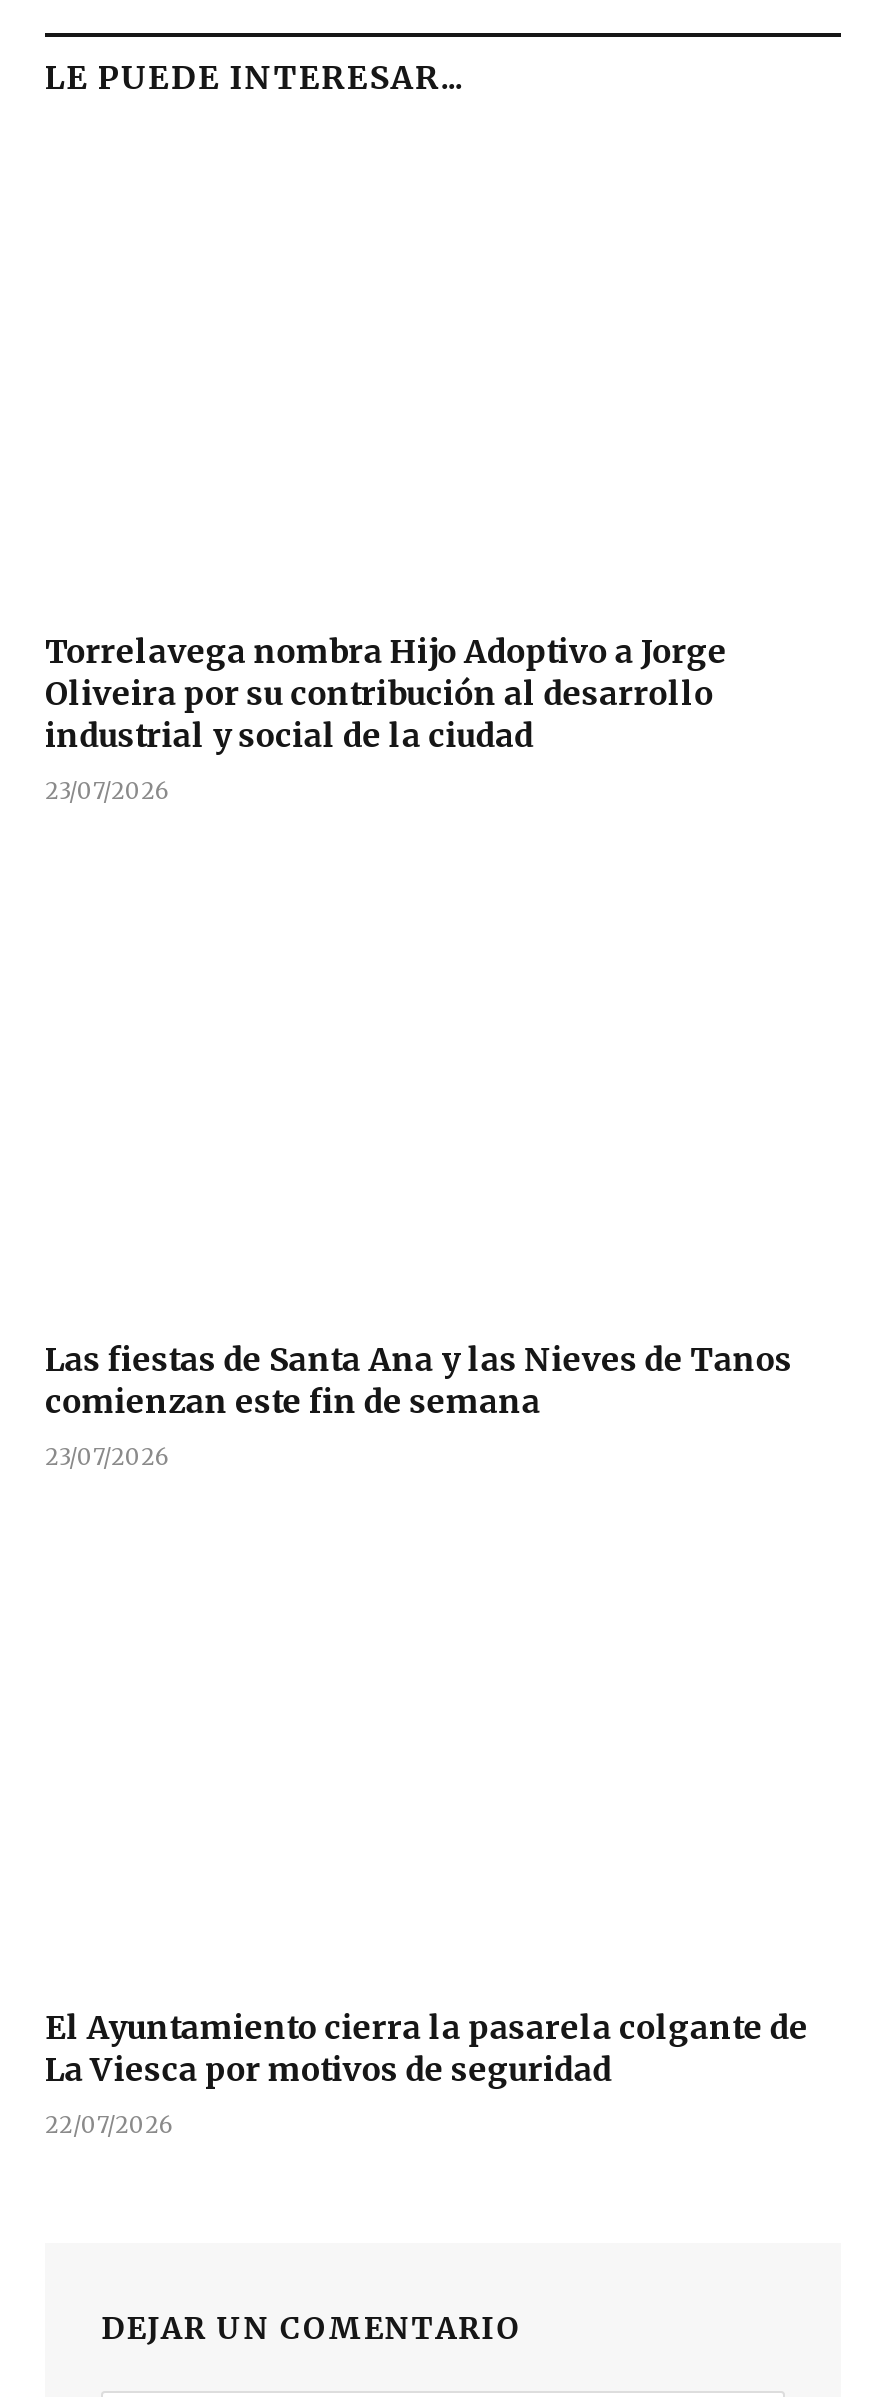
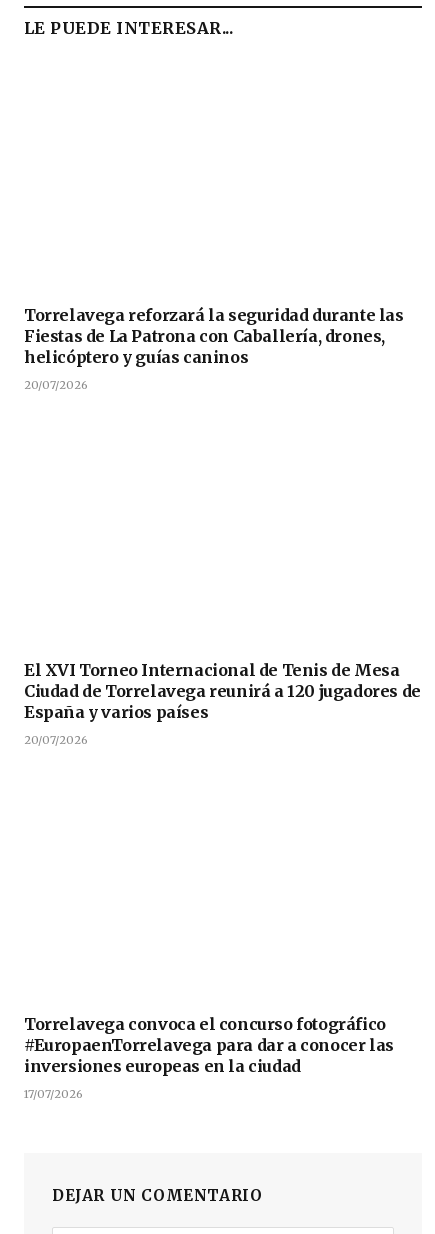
[45,630,727,754] Torrelavega nombra Hijo Adoptivo a Jorge | Oliveira por su contribución al desarrollo | industrial y social de la ciudad -> [24,305,404,367] Torrelavega reforzará la seguridad durante las | Fiestas de La Patrona con Caballería, drones, | helicóptero y guías caninos
[45,776,169,804] 23/07/2026 -> [24,378,88,392] 20/07/2026
[45,1340,792,1422] Las fiestas de Santa Ana y las Nieves de Tanos | comienzan este fin de semana -> [24,659,421,721] El XVI Torneo Internacional de Tenis de Mesa | Ciudad de Torrelavega reunirá a 120 jugadores de | España y varios países
[45,1444,169,1472] 23/07/2026 -> [24,732,88,746] 20/07/2026
[45,2008,808,2090] El Ayuntamiento cierra la pasarela colgante de | La Viesca por motivos de seguridad -> [24,1014,394,1076] Torrelavega convoca el concurso fotográfico | #EuropaenTorrelavega para dar a conocer las | inversiones europeas en la ciudad
[45,2112,173,2140] 22/07/2026 -> [24,1087,83,1101] 17/07/2026

